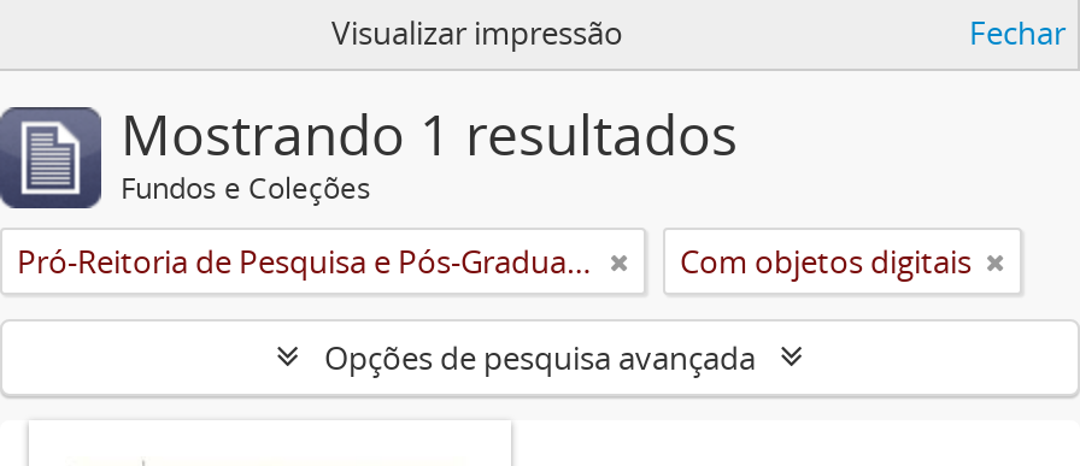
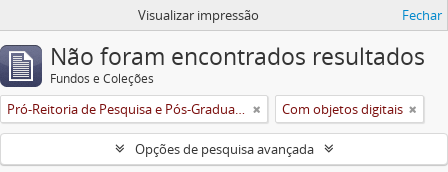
[121,98,738,172] Mostrando 1 resultados -> [50,41,425,72] Não foram encontrados resultados

